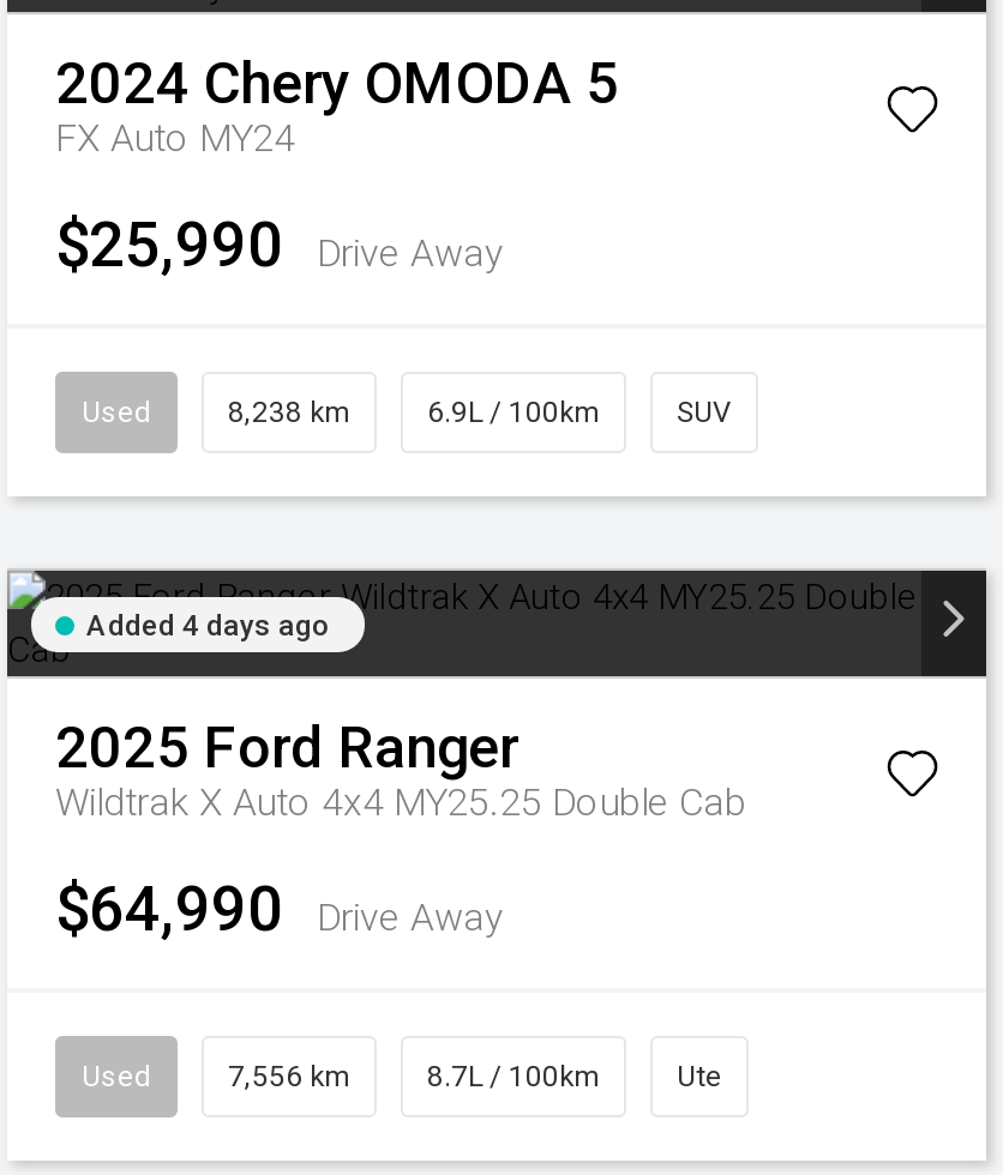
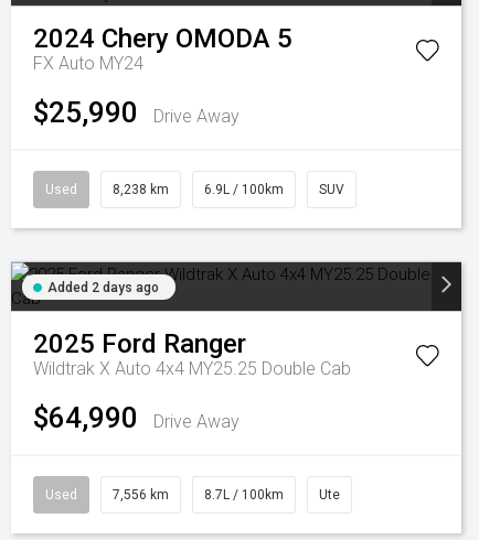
[86,609,329,643] Added 4 days ago -> [47,280,159,295] Added 2 days ago

